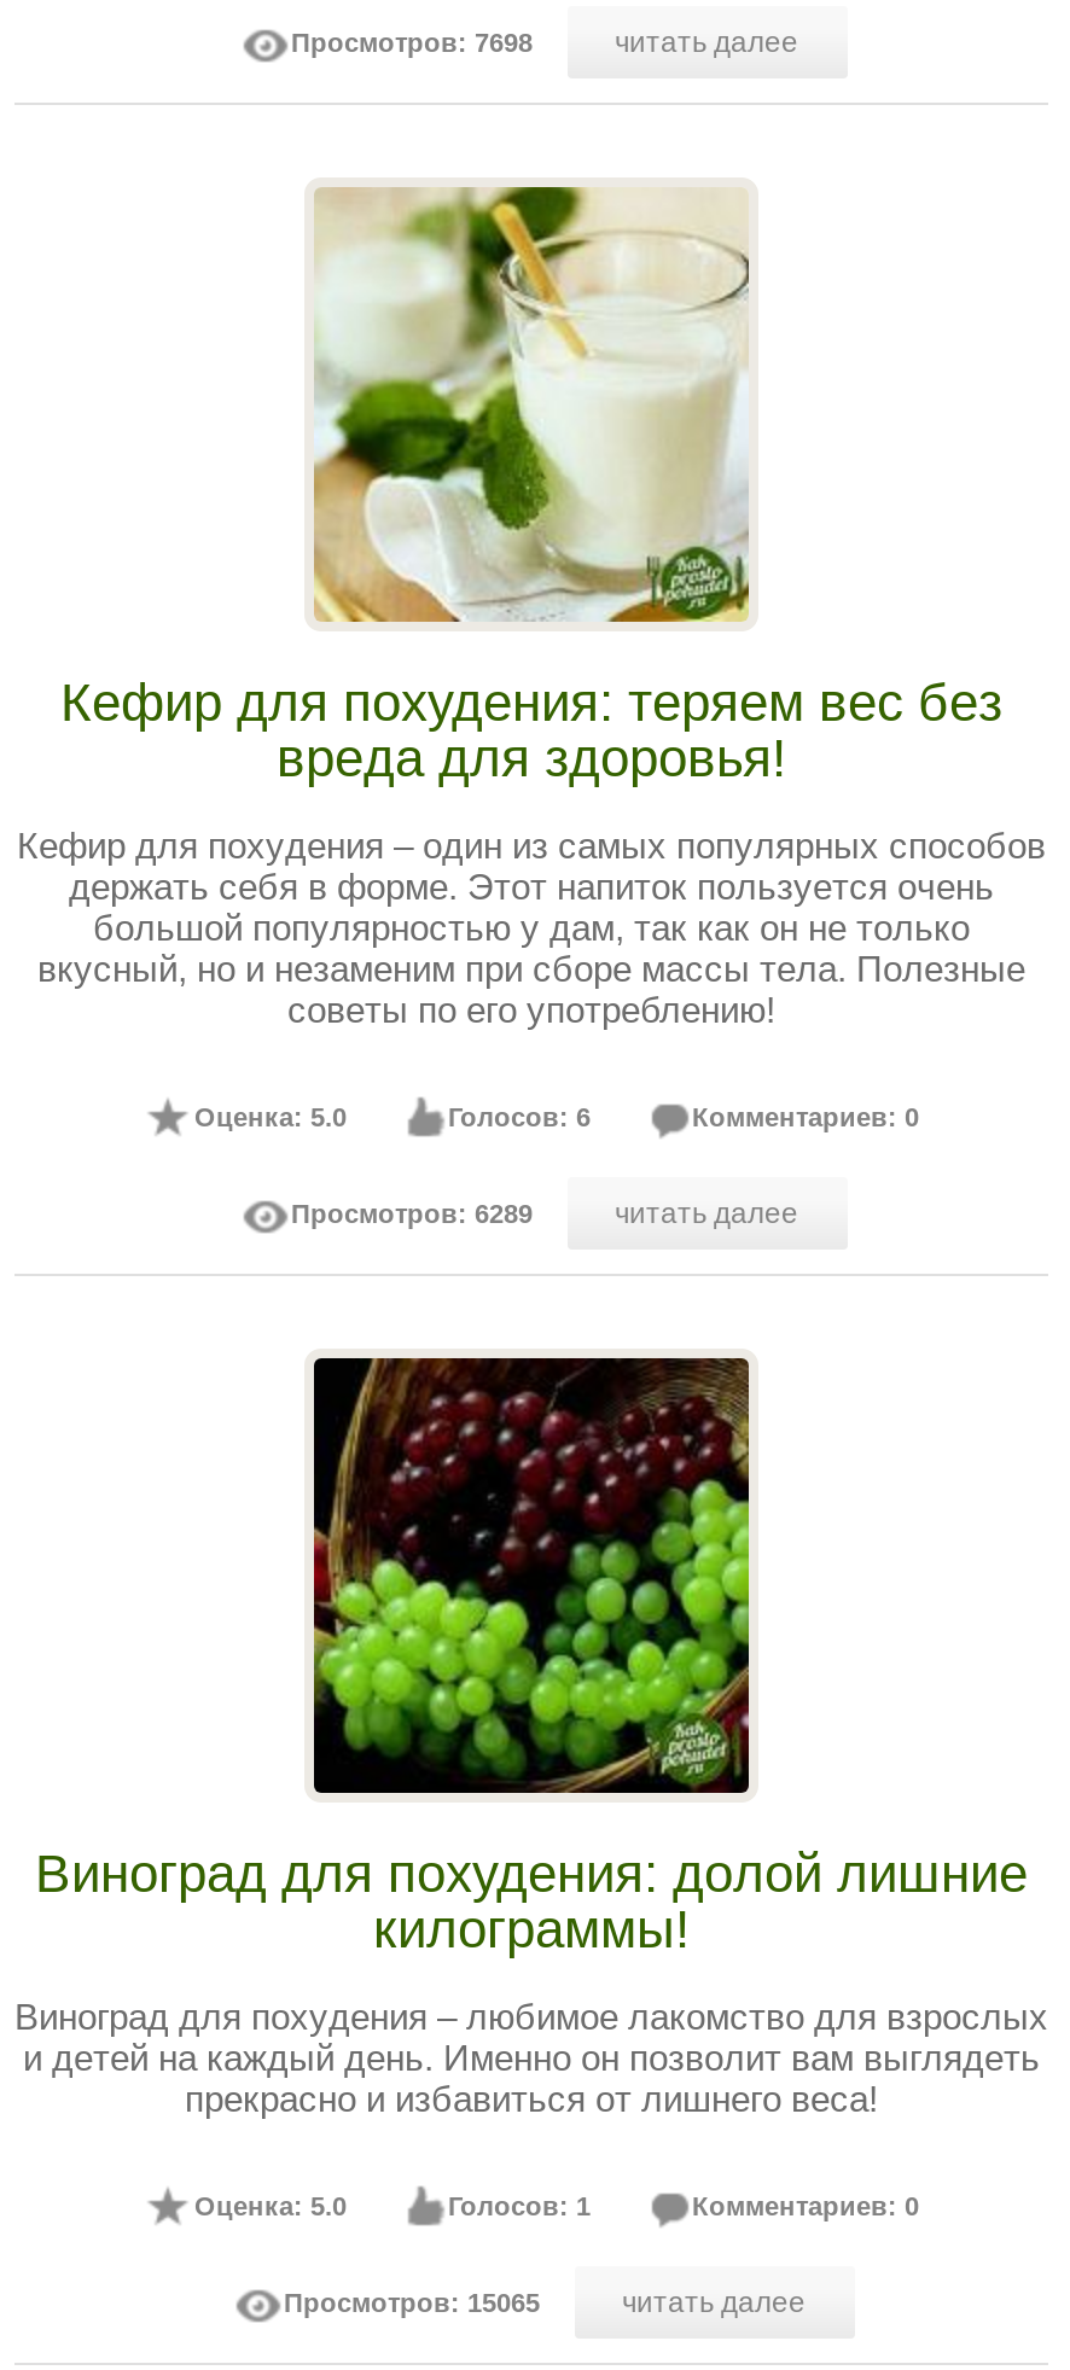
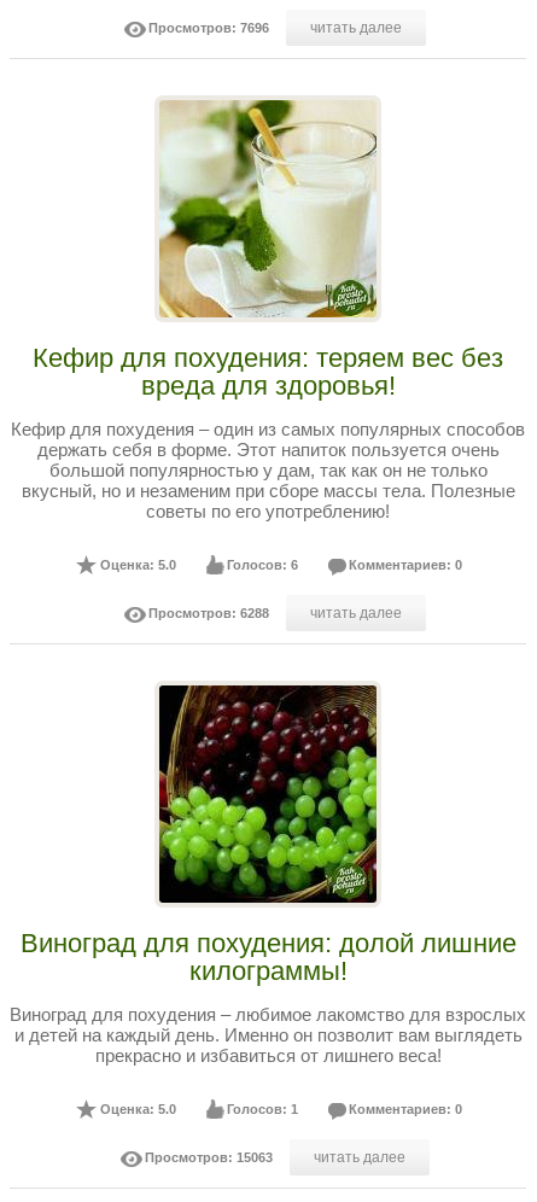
[291,28,533,57] Просмотров: 7698 -> [148,21,268,35] Просмотров: 7696
[291,1199,533,1228] Просмотров: 6289 -> [148,606,268,620] Просмотров: 6288
[284,2288,540,2317] Просмотров: 15065 -> [144,1150,272,1165] Просмотров: 15063

